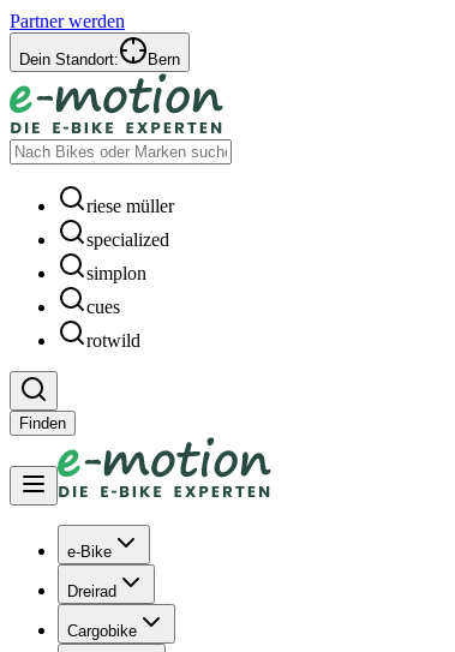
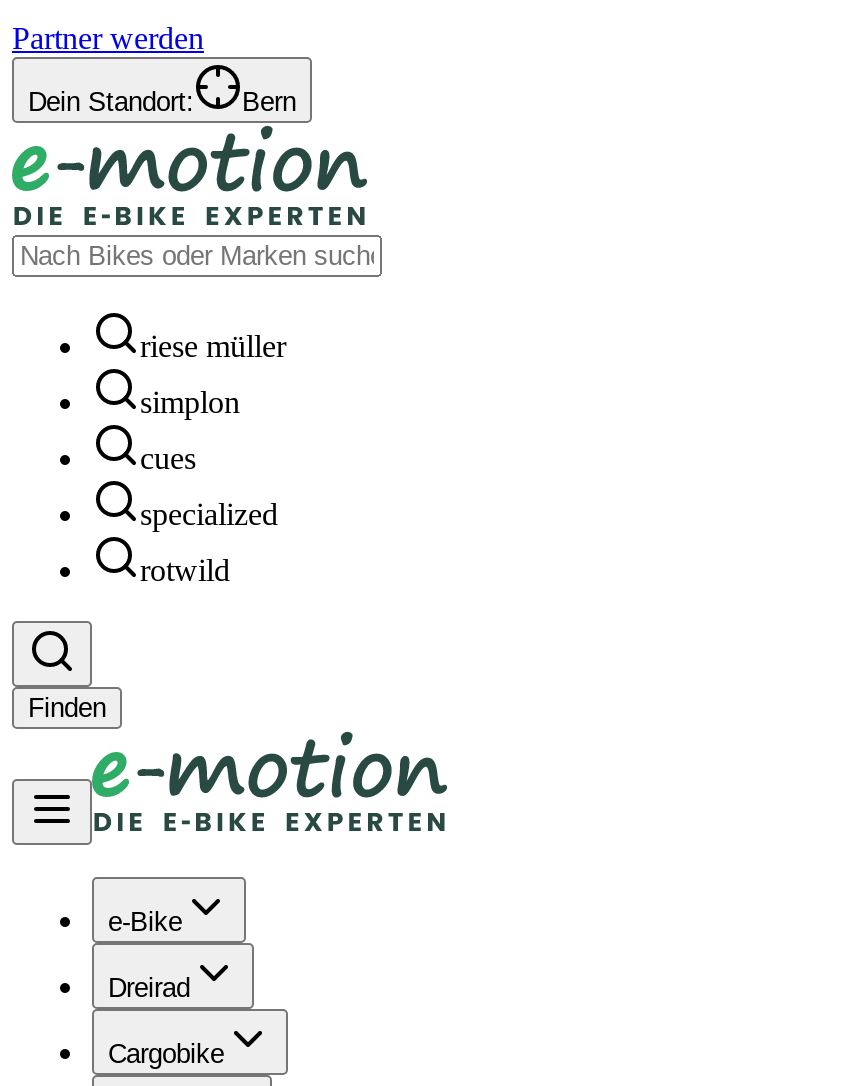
moved [86,229,169,250] -> [140,497,278,531]: specialized
moved [86,263,146,317] -> [140,385,240,475]: simplon | cues

